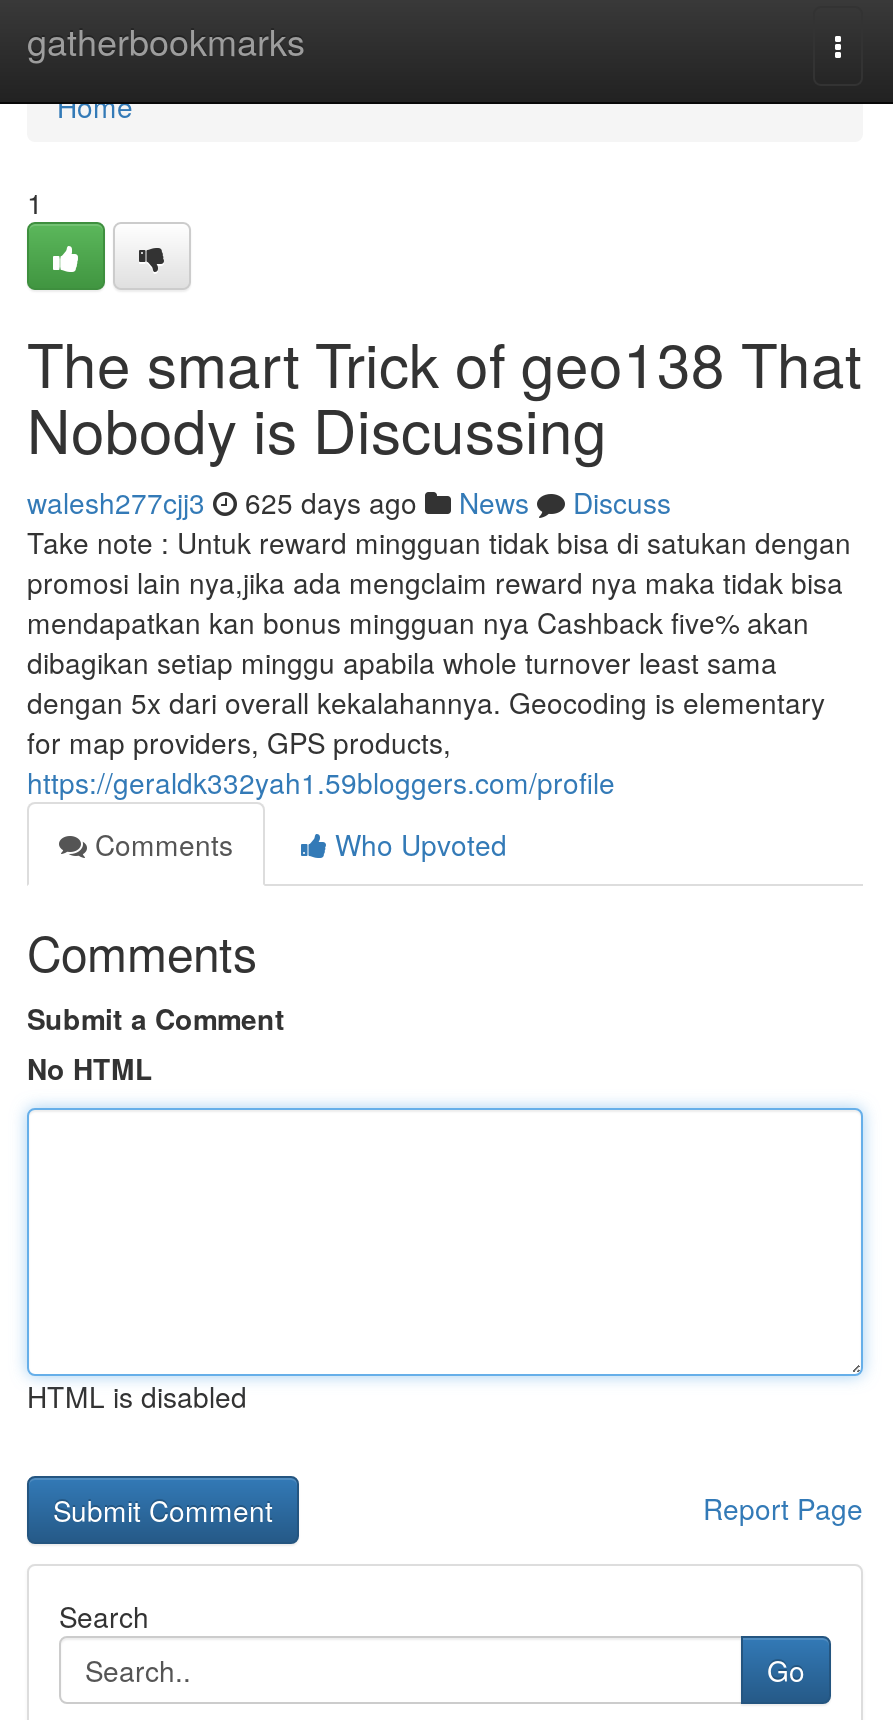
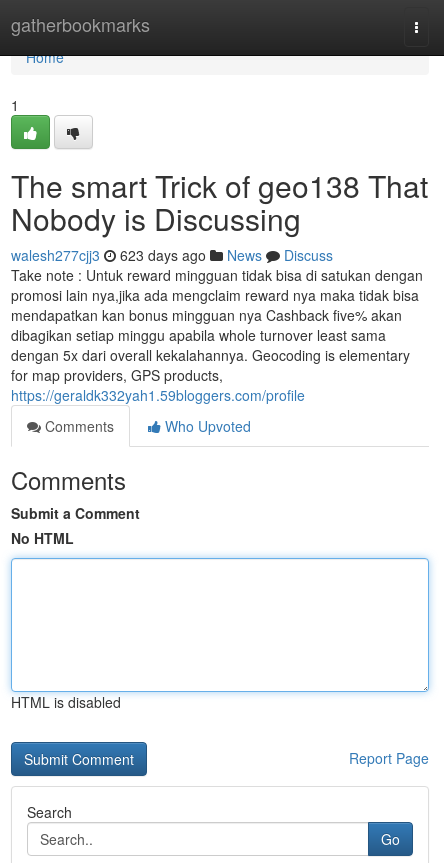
[27,482,671,522] walesh277cjj3 625 days ago News Discuss -> [11,245,333,265] walesh277cjj3 623 days ago News Discuss

